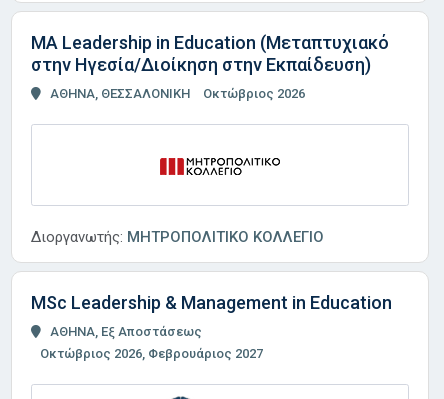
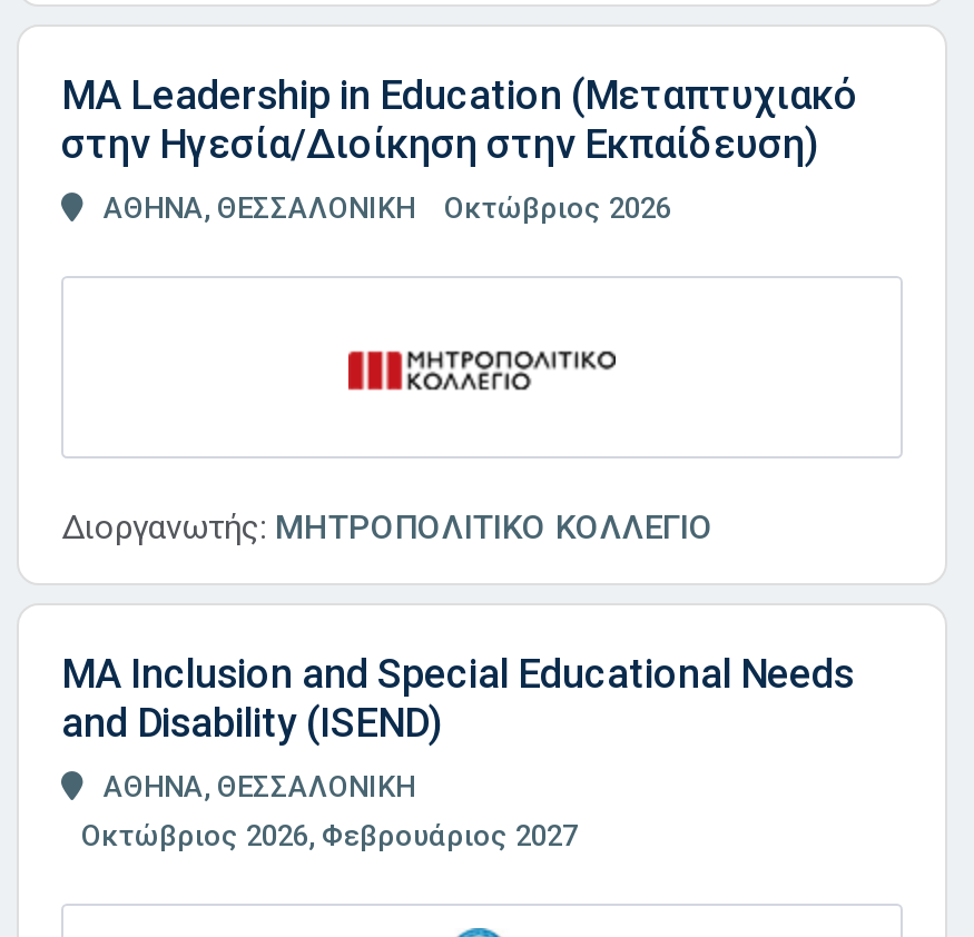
[31,292,392,313] MSc Leadership & Management in Education -> [61,649,854,745] MA Inclusion and Special Educational Needs | and Disability (ISEND)
[47,324,202,339] ΑΘΗΝΑ, Εξ Αποστάσεως -> [97,769,415,803] ΑΘΗΝΑ, ΘΕΣΣΑΛΟΝΙΚΗ

